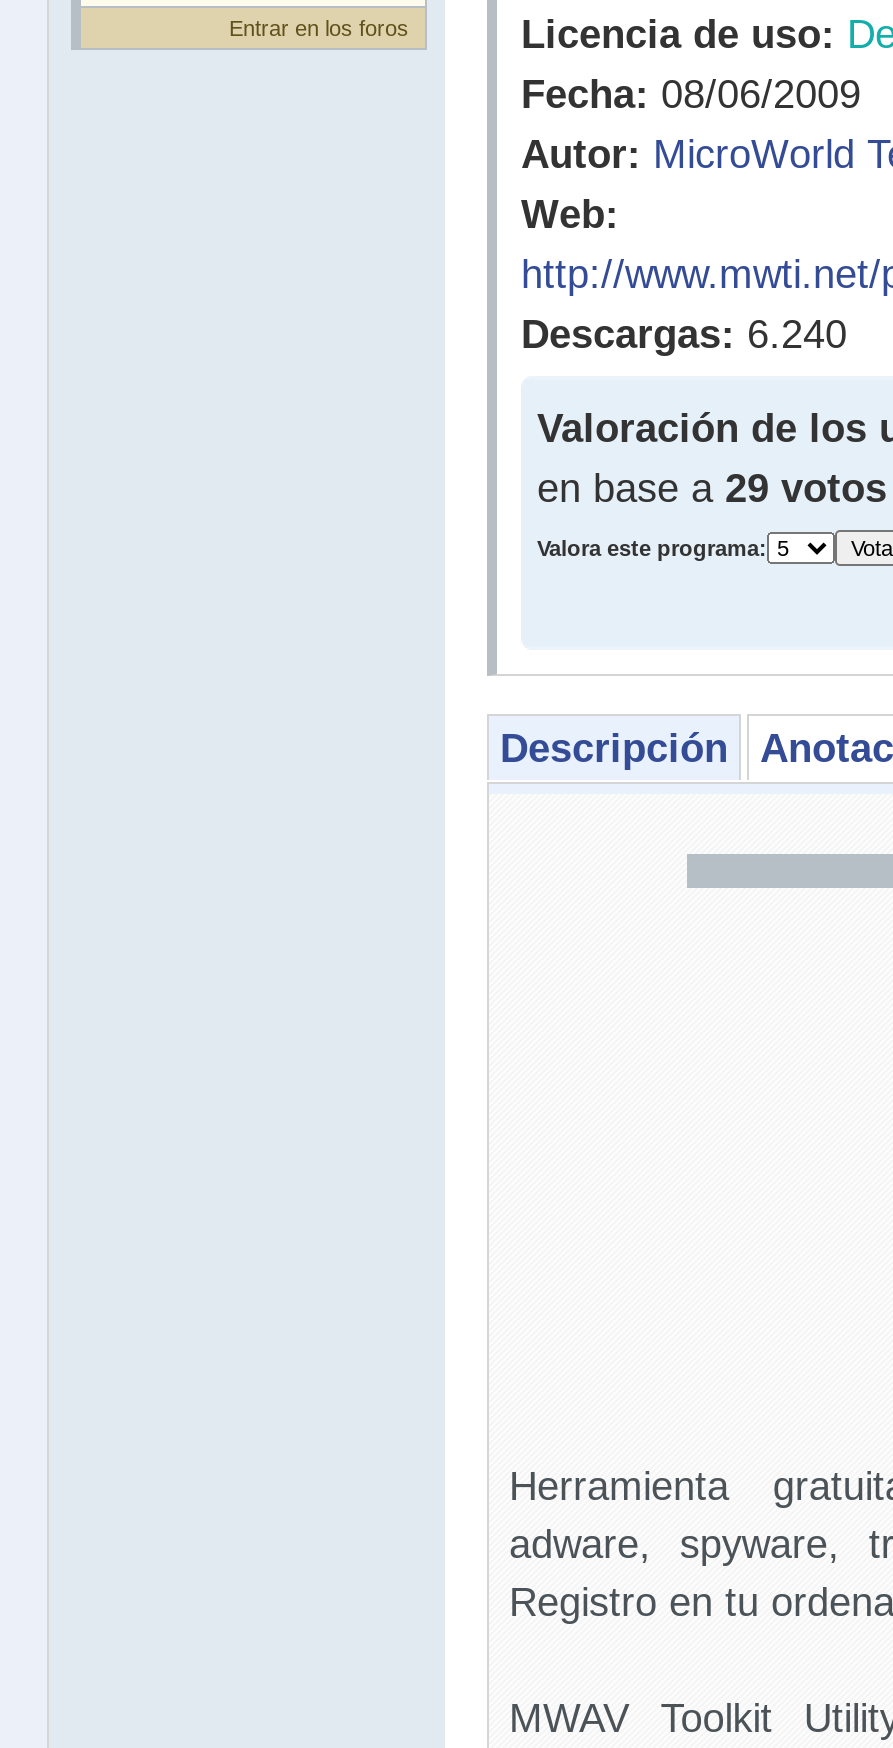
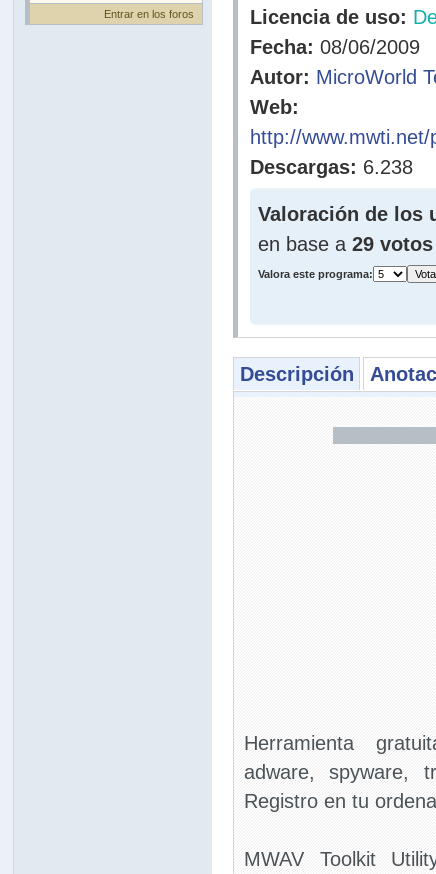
[521,312,847,356] Descargas: 6.240 -> [250,156,413,178] Descargas: 6.238

